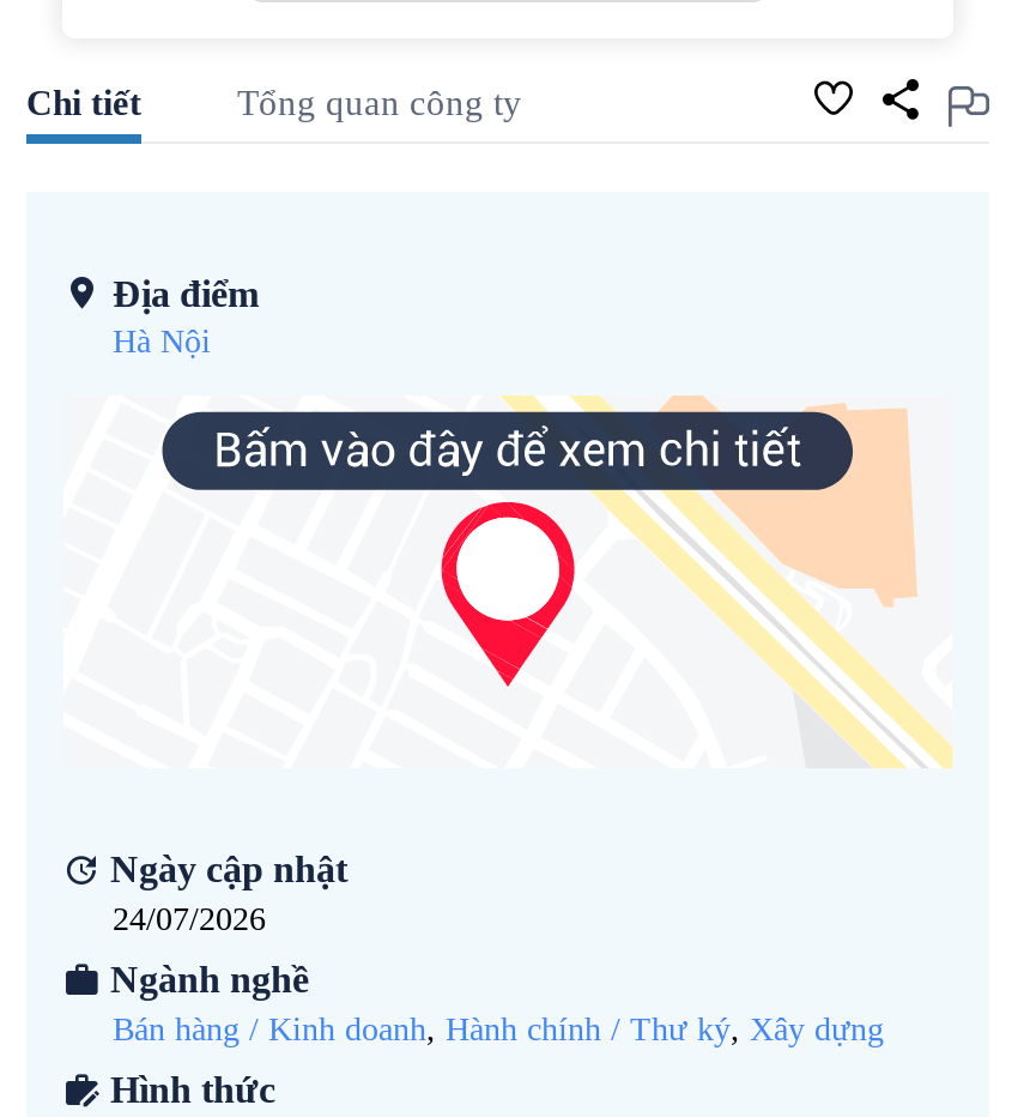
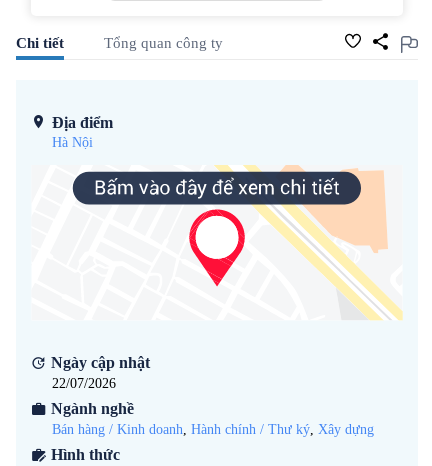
[113,901,266,937] 24/07/2026 -> [52,376,116,391] 22/07/2026

